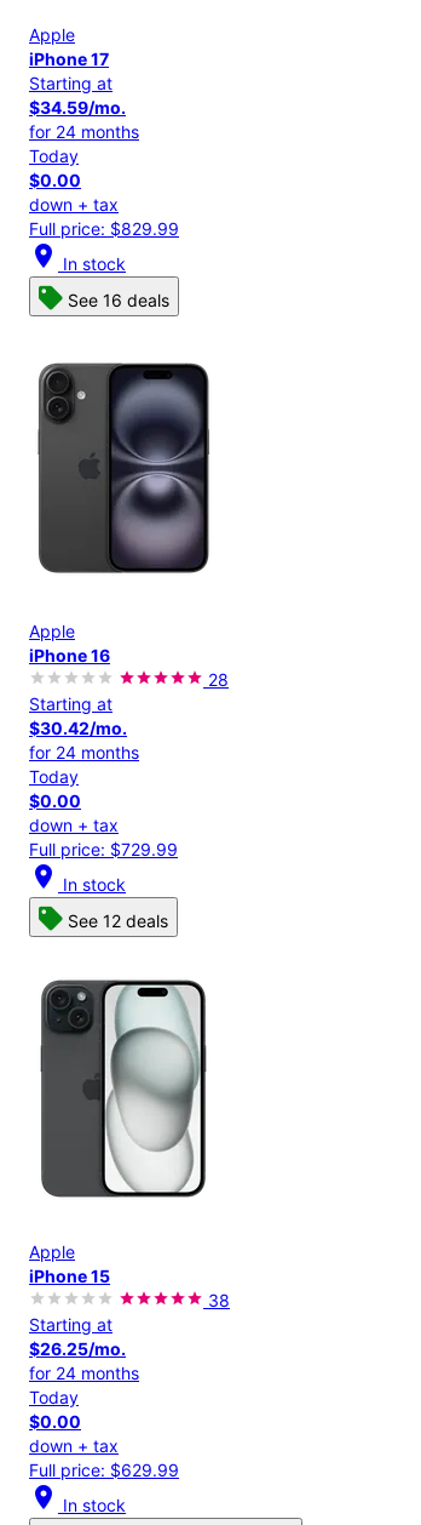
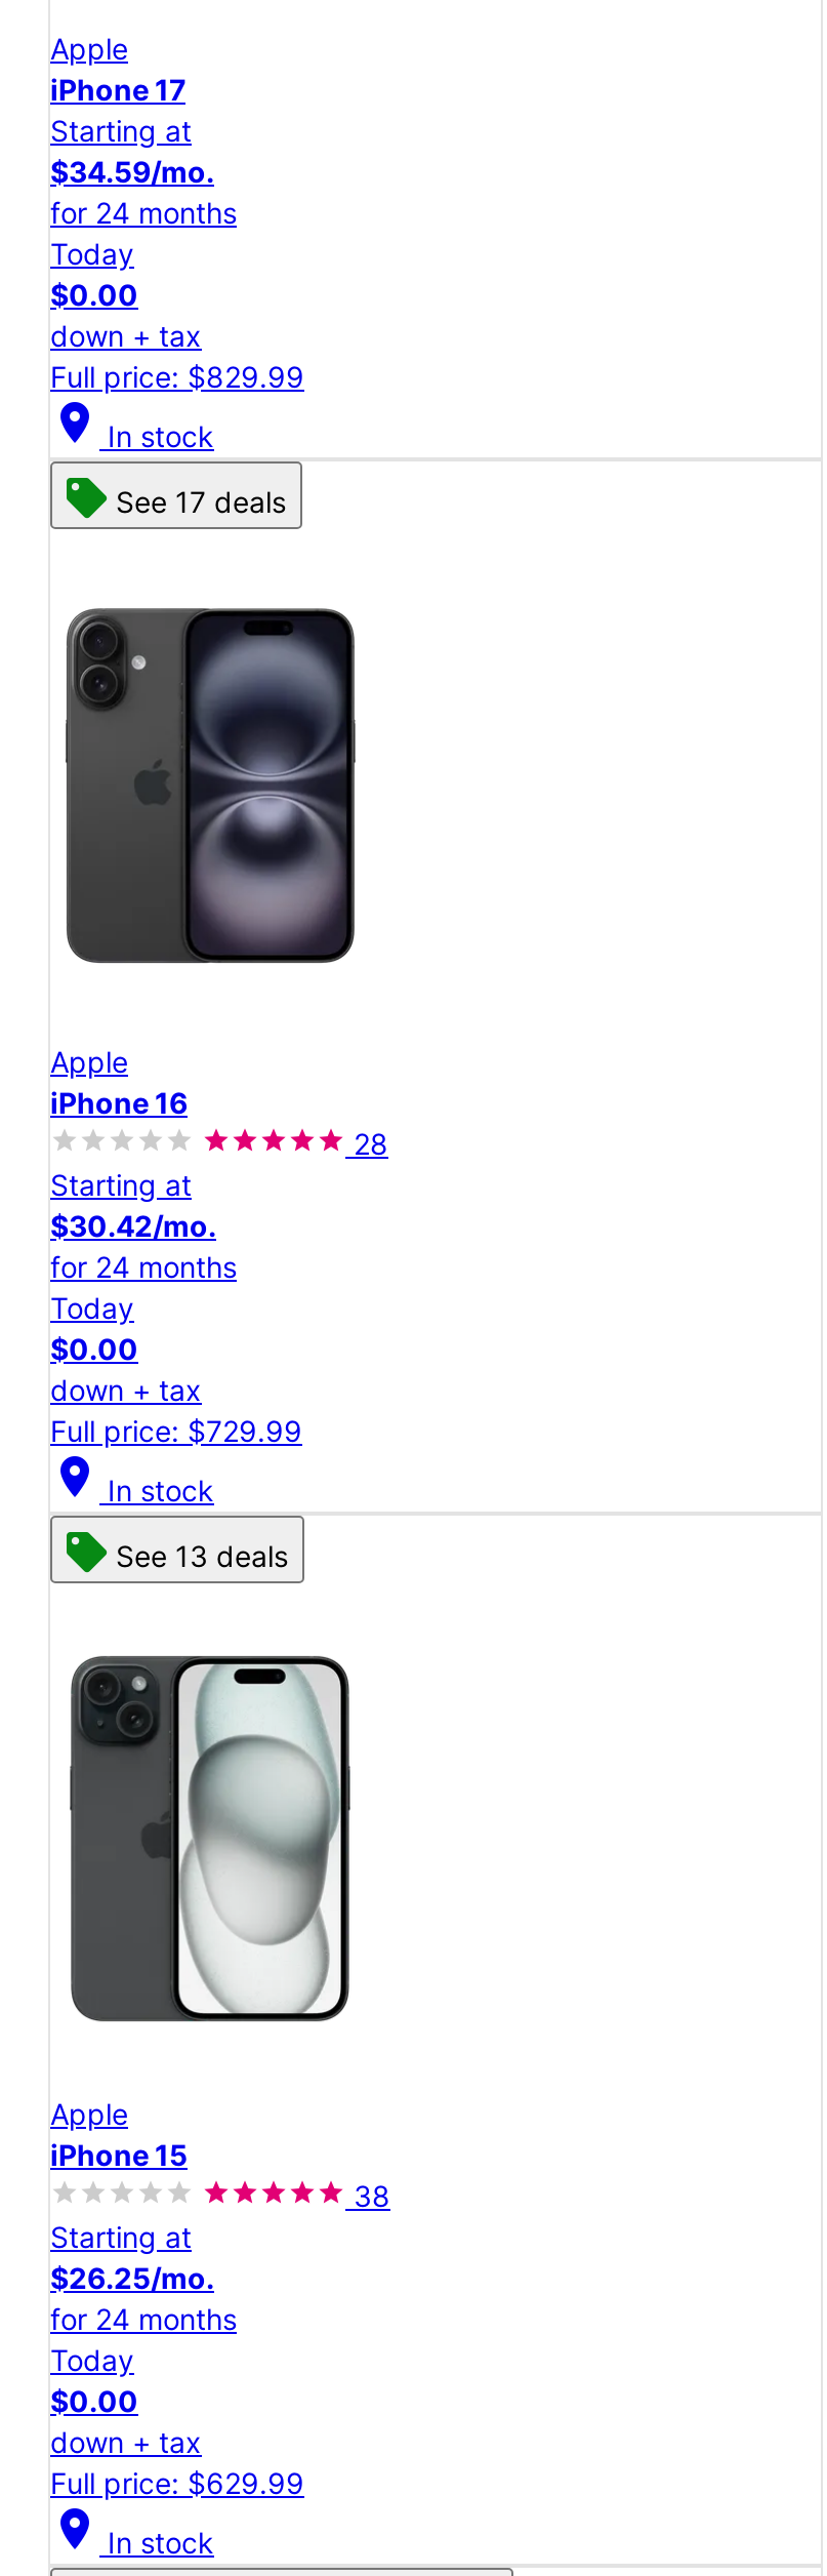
[68,290,169,311] See 16 deals -> [116,485,286,520] See 17 deals
[68,911,168,931] See 12 deals -> [116,1538,288,1573] See 13 deals

